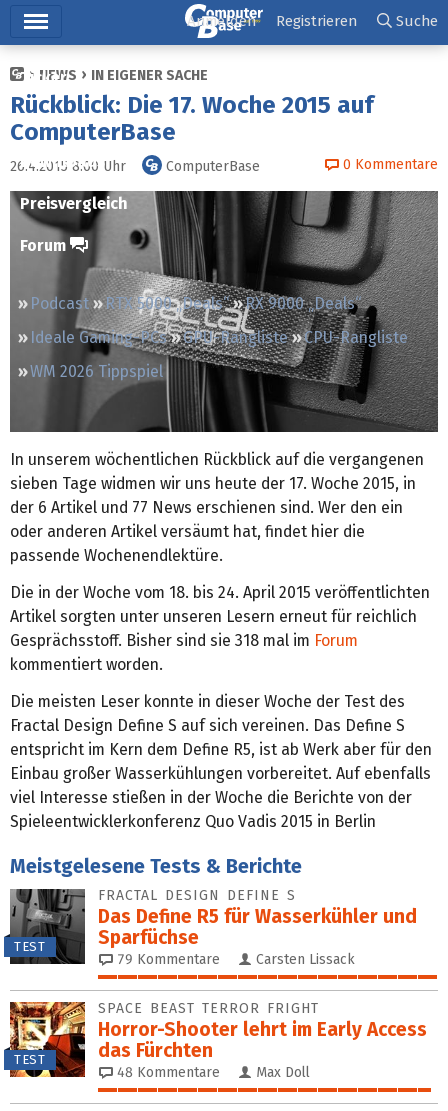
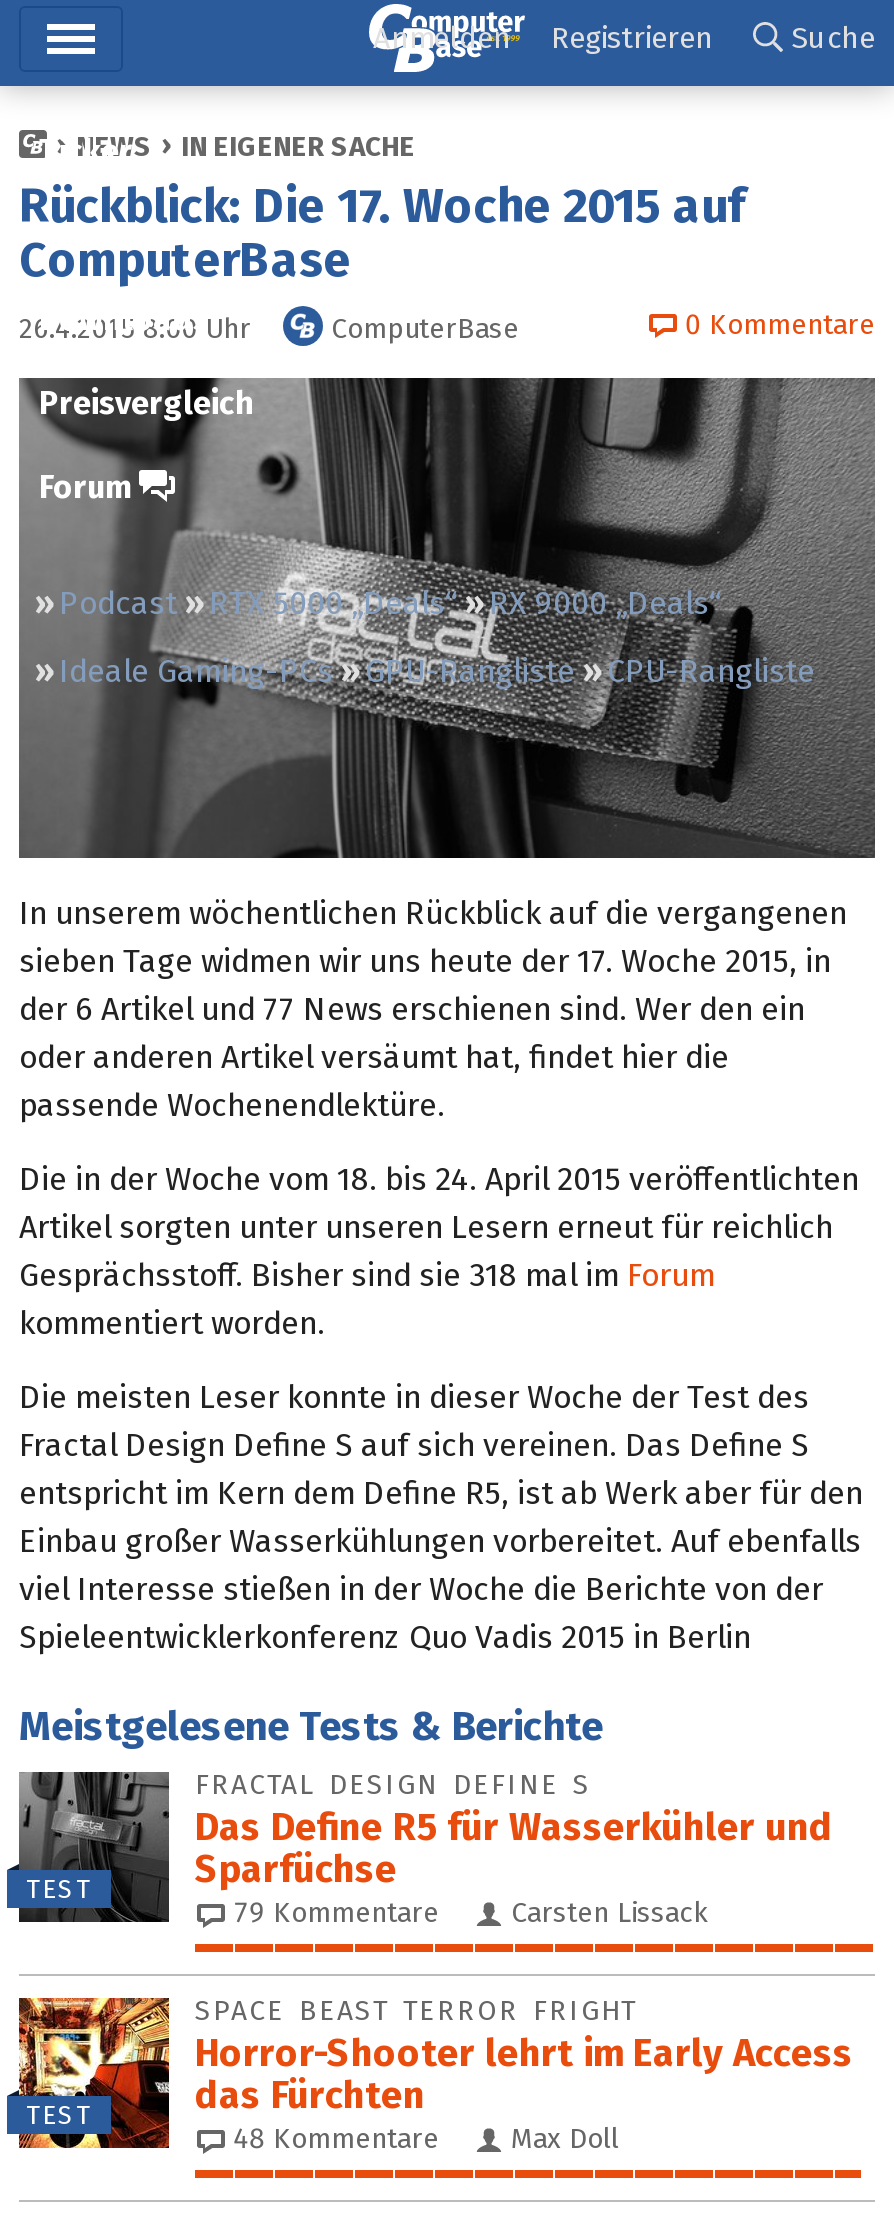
[30,362,163,381] WM 2026 Tippspiel -> none

